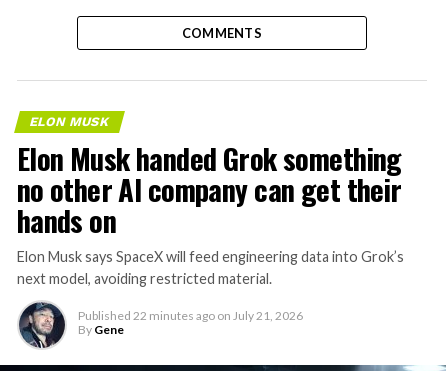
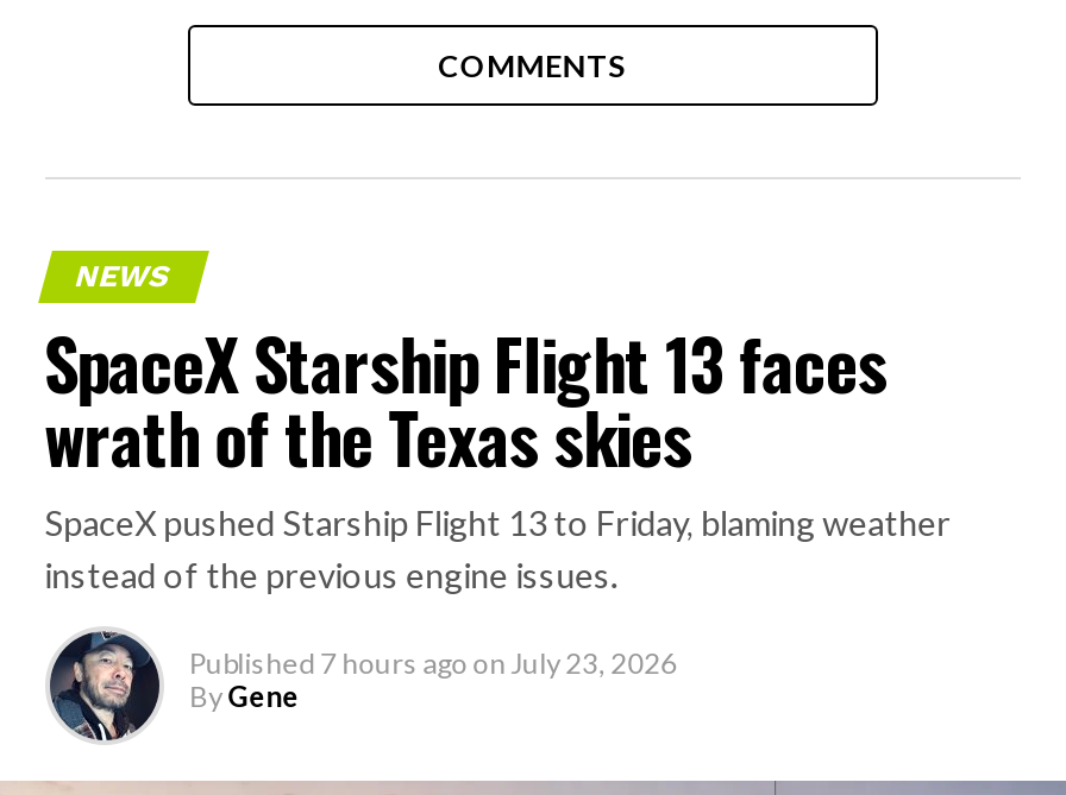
[17,114,404,287] ELON MUSK | Elon Musk handed Grok something | no other AI company can get their | hands on | Elon Musk says SpaceX will feed engineering data into Grok’s | next model, avoiding restricted material. -> [44,257,951,594] NEWS | SpaceX Starship Flight 13 faces | wrath of the Texas skies | SpaceX pushed Starship Flight 13 to Friday, blaming weather | instead of the previous engine issues.
[78,308,303,323] Published 22 minutes ago on July 21, 2026 -> [190,644,677,680] Published 7 hours ago on July 23, 2026

